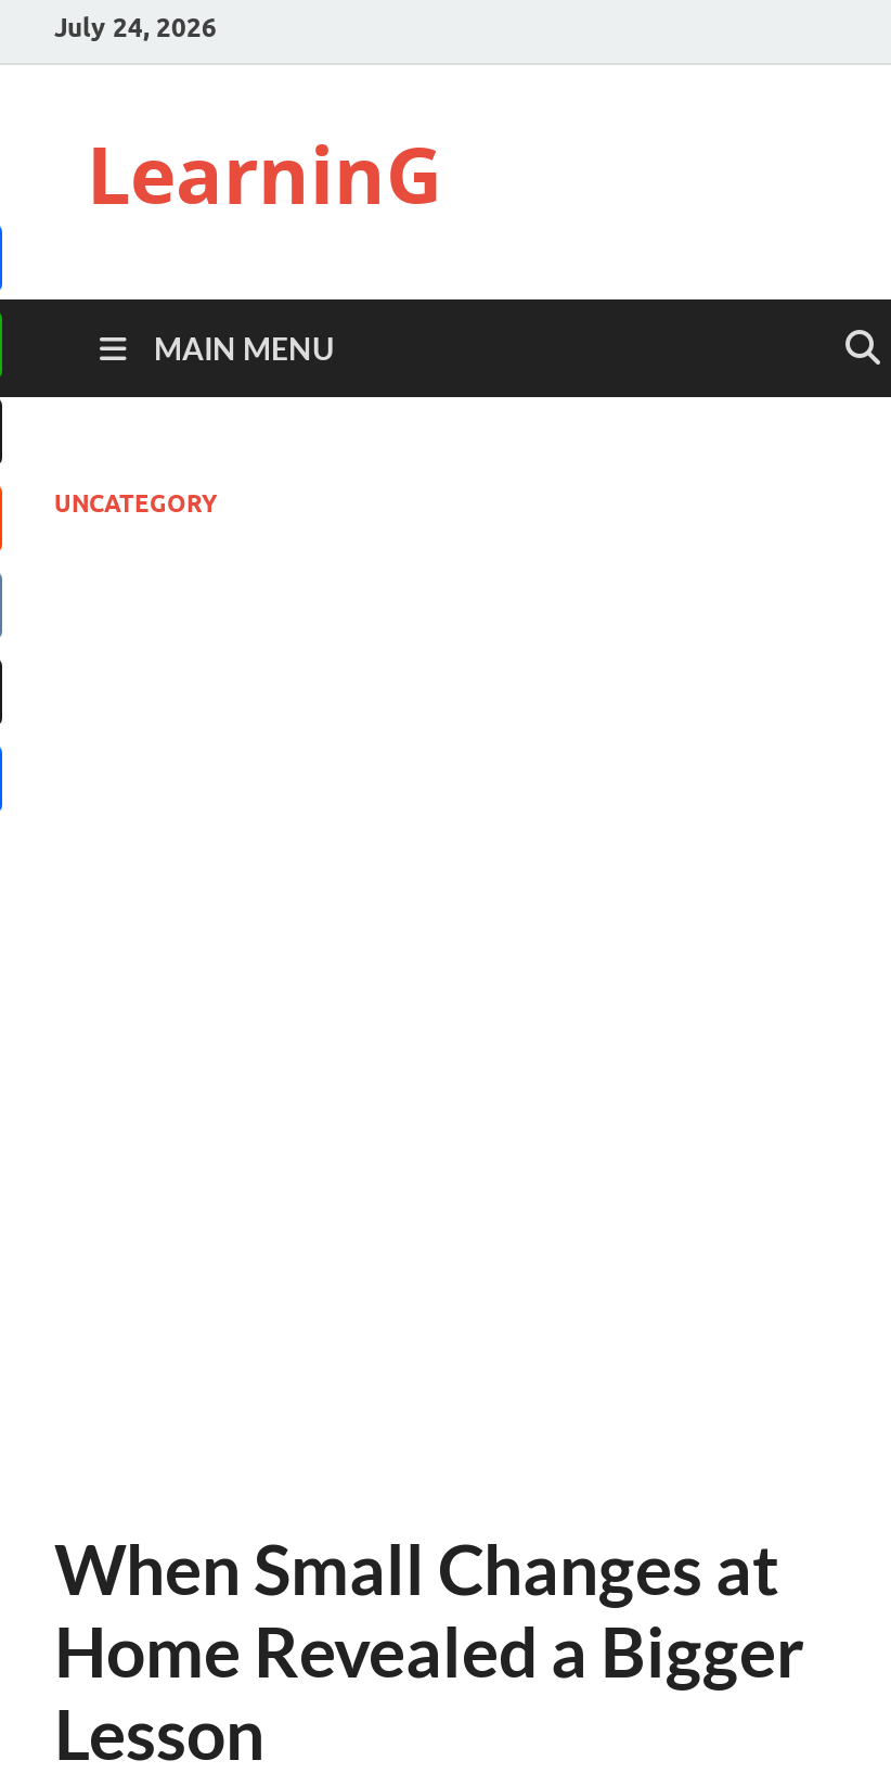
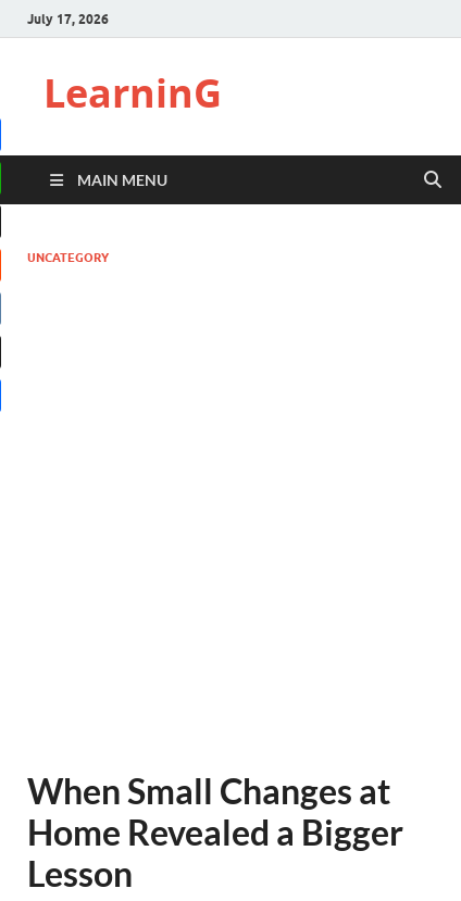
[54,10,217,42] July 24, 2026 -> [27,10,109,27] July 17, 2026

